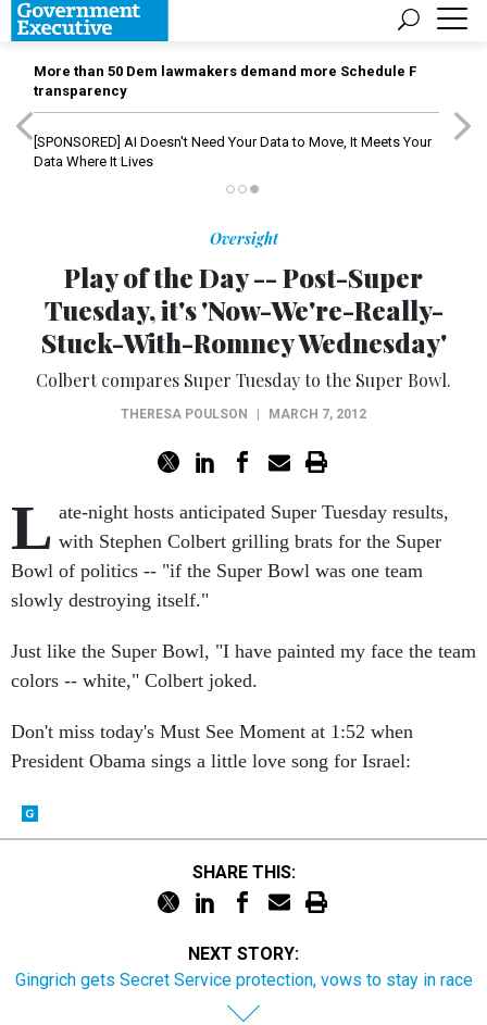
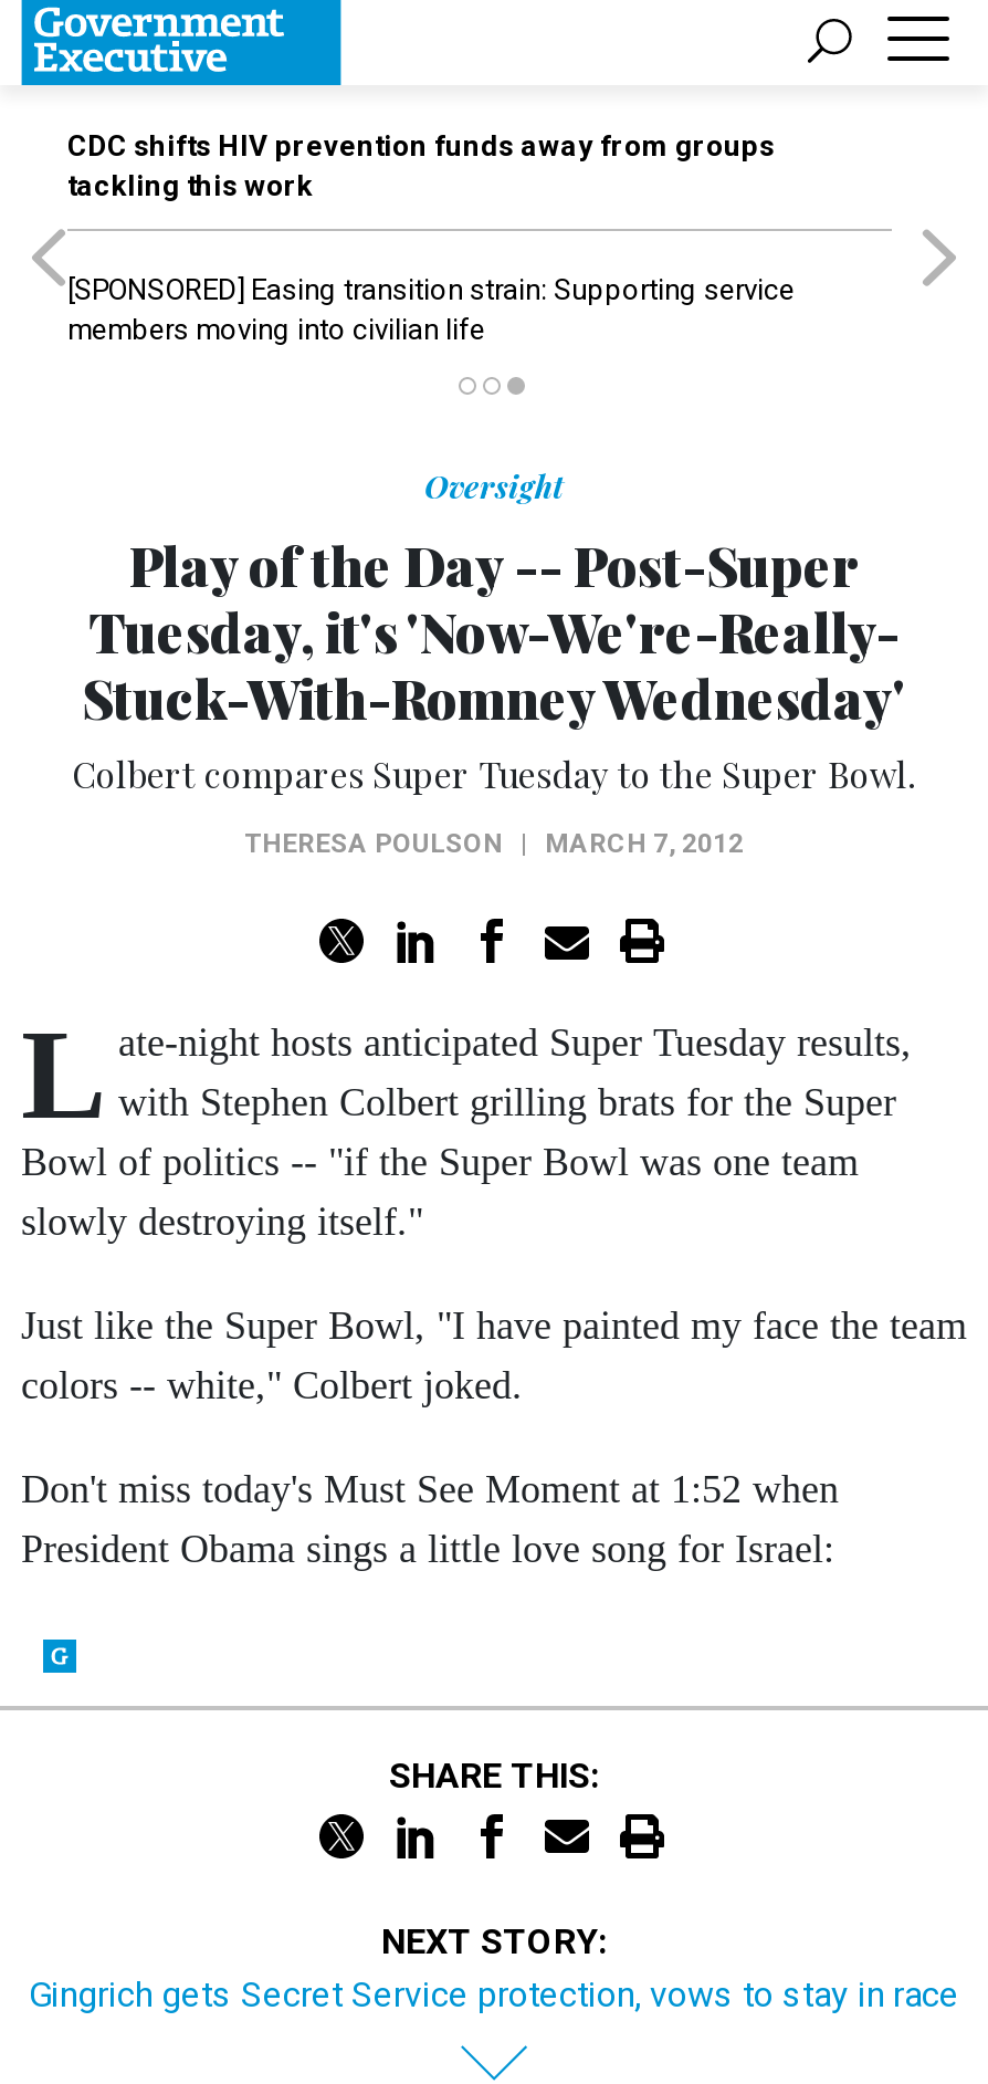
[34,63,416,99] More than 50 Dem lawmakers demand more Schedule F | transparency -> [67,129,775,202] CDC shifts HIV prevention funds away from groups | tackling this work
[34,134,432,170] [SPONSORED] AI Doesn't Need Your Data to Move, It Meets Your | Data Where It Lives -> [67,273,795,346] [SPONSORED] Easing transition strain: Supporting service | members moving into civilian life

